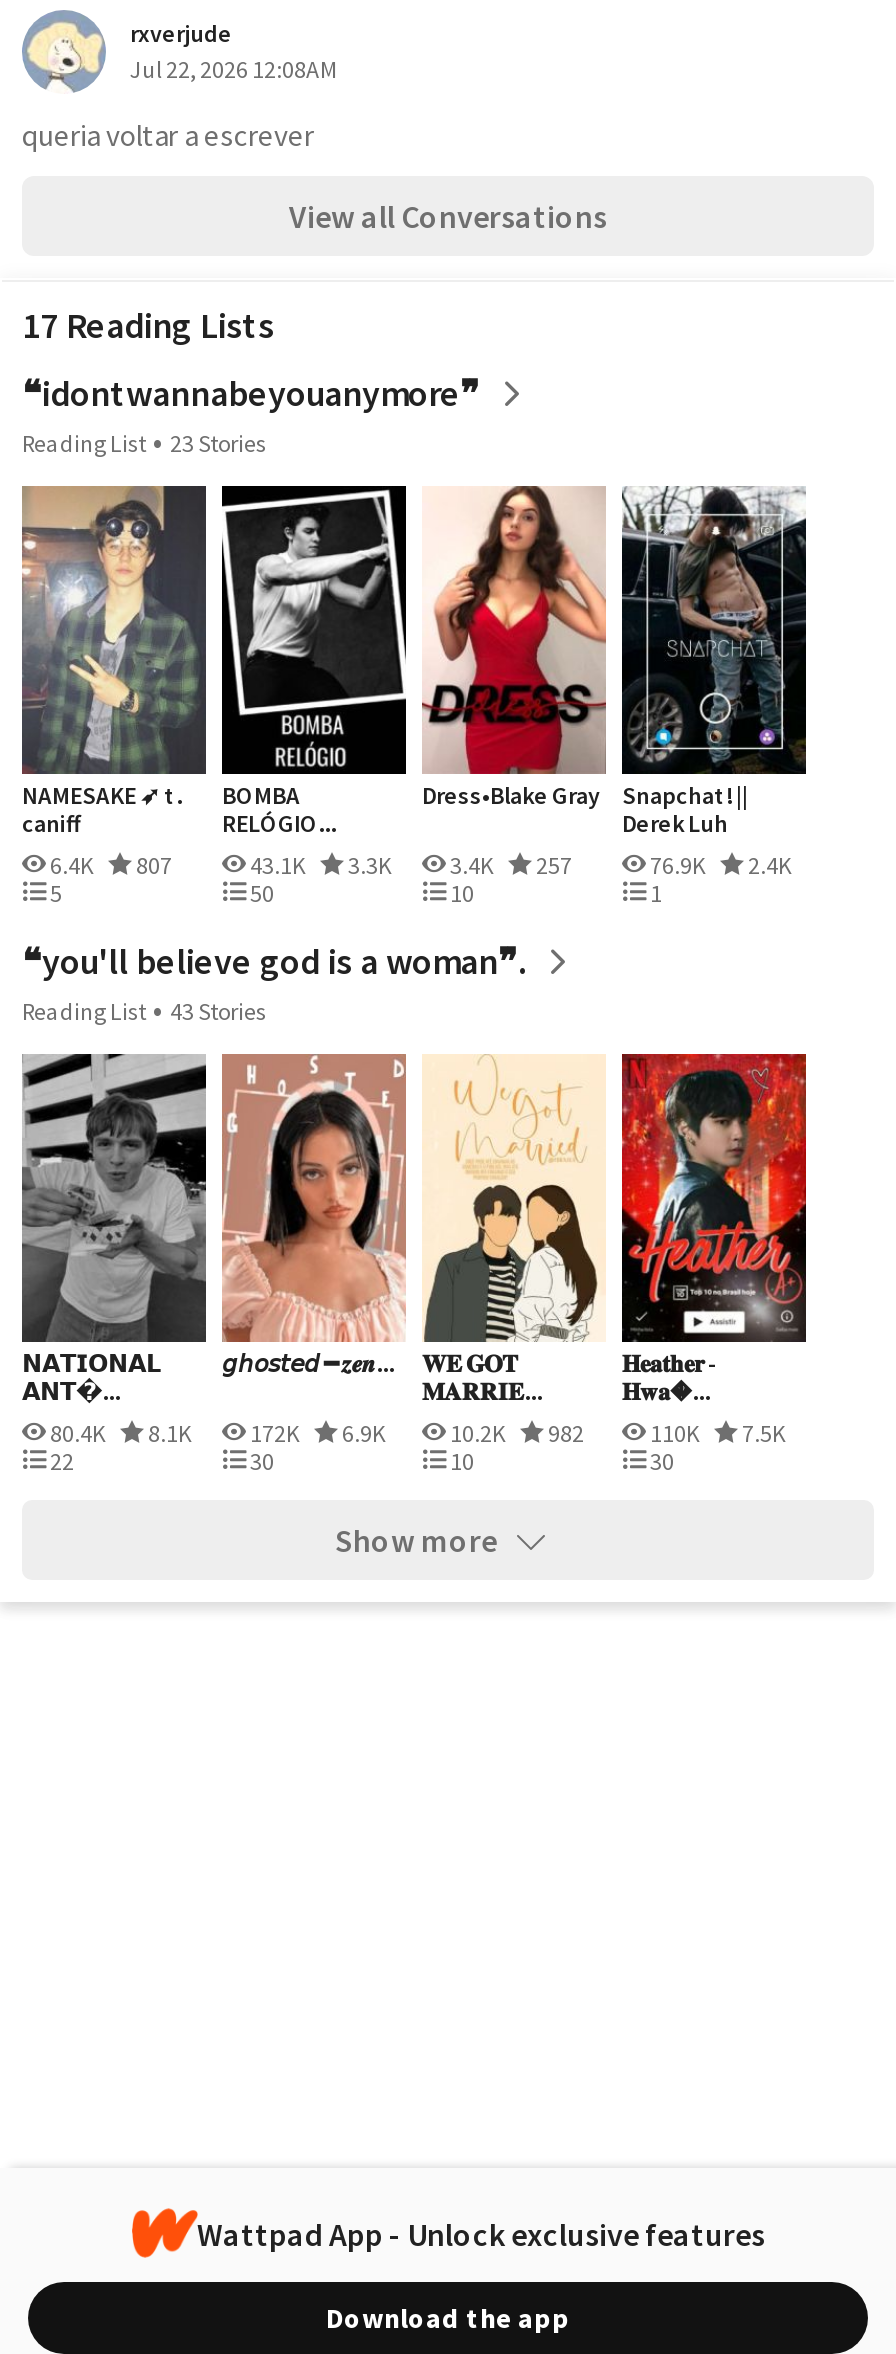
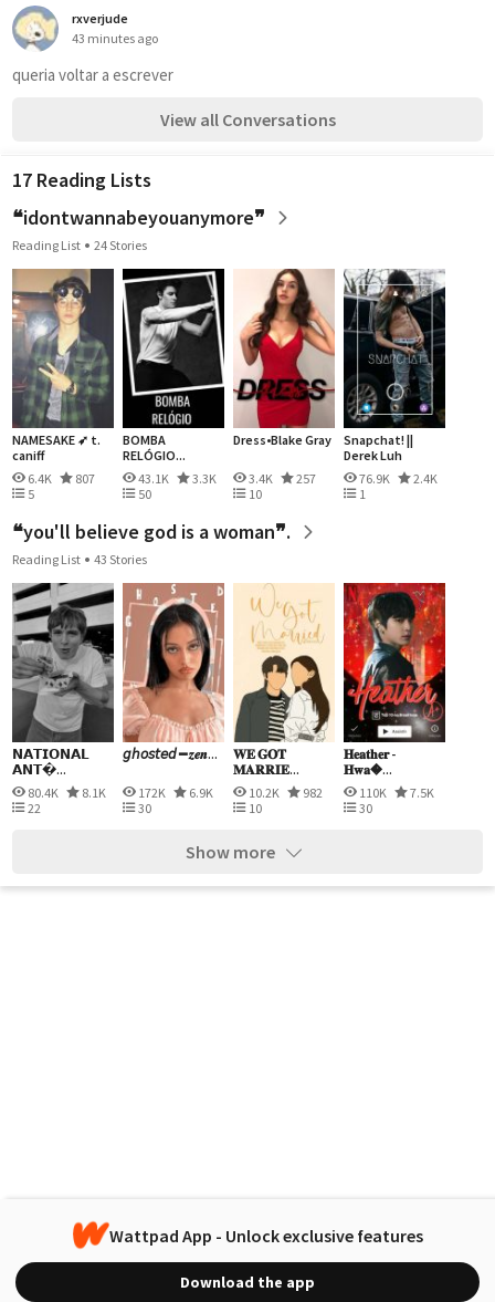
[130,54,338,84] Jul 22, 2026 12:08AM -> [72,30,158,46] 43 minutes ago
[22,428,266,458] Reading List 23 Stories -> [12,237,147,253] Reading List 24 Stories

